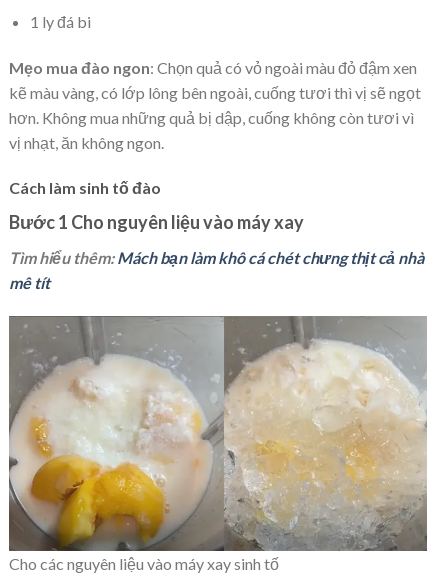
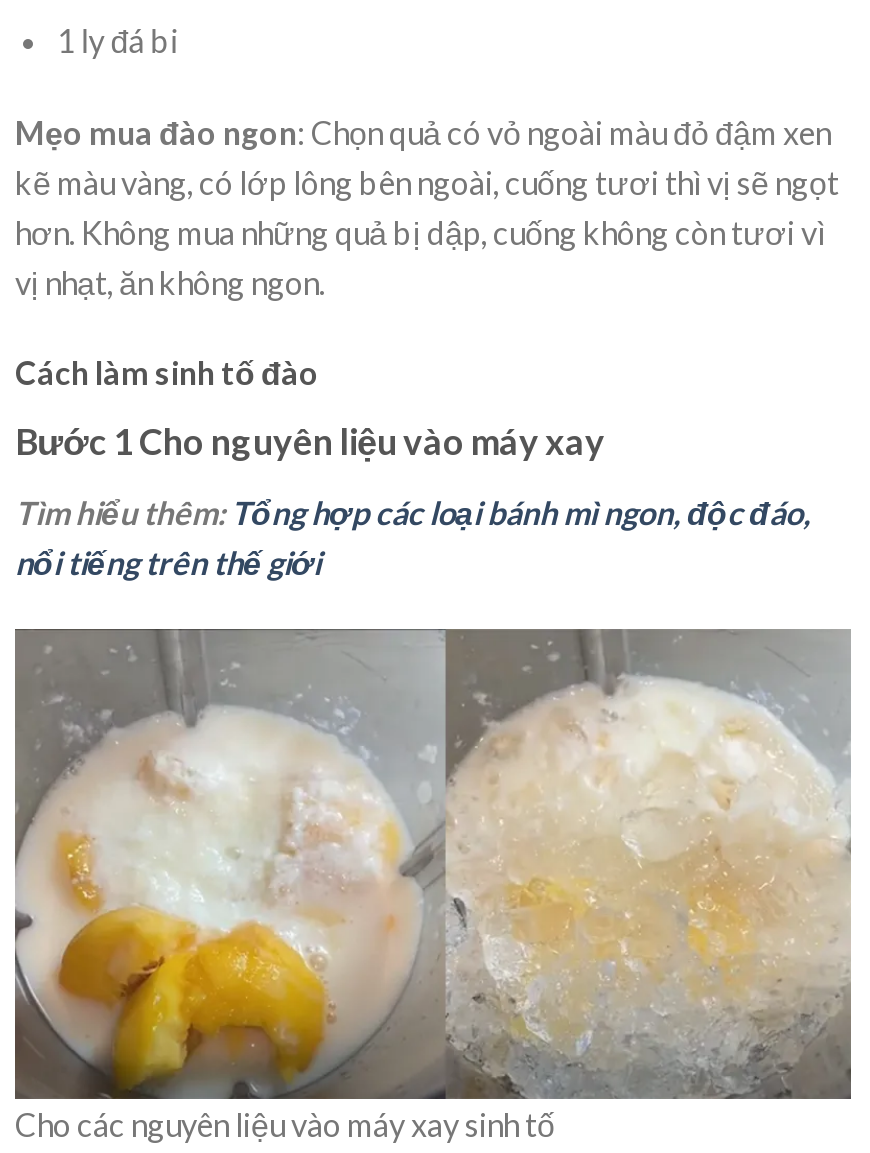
[9,248,424,292] Tìm hiểu thêm: Mách bạn làm khô cá chét chưng thịt cả nhà | mê tít -> [15,494,811,582] Tìm hiểu thêm: Tổng hợp các loại bánh mì ngon, độc đáo, | nổi tiếng trên thế giới

